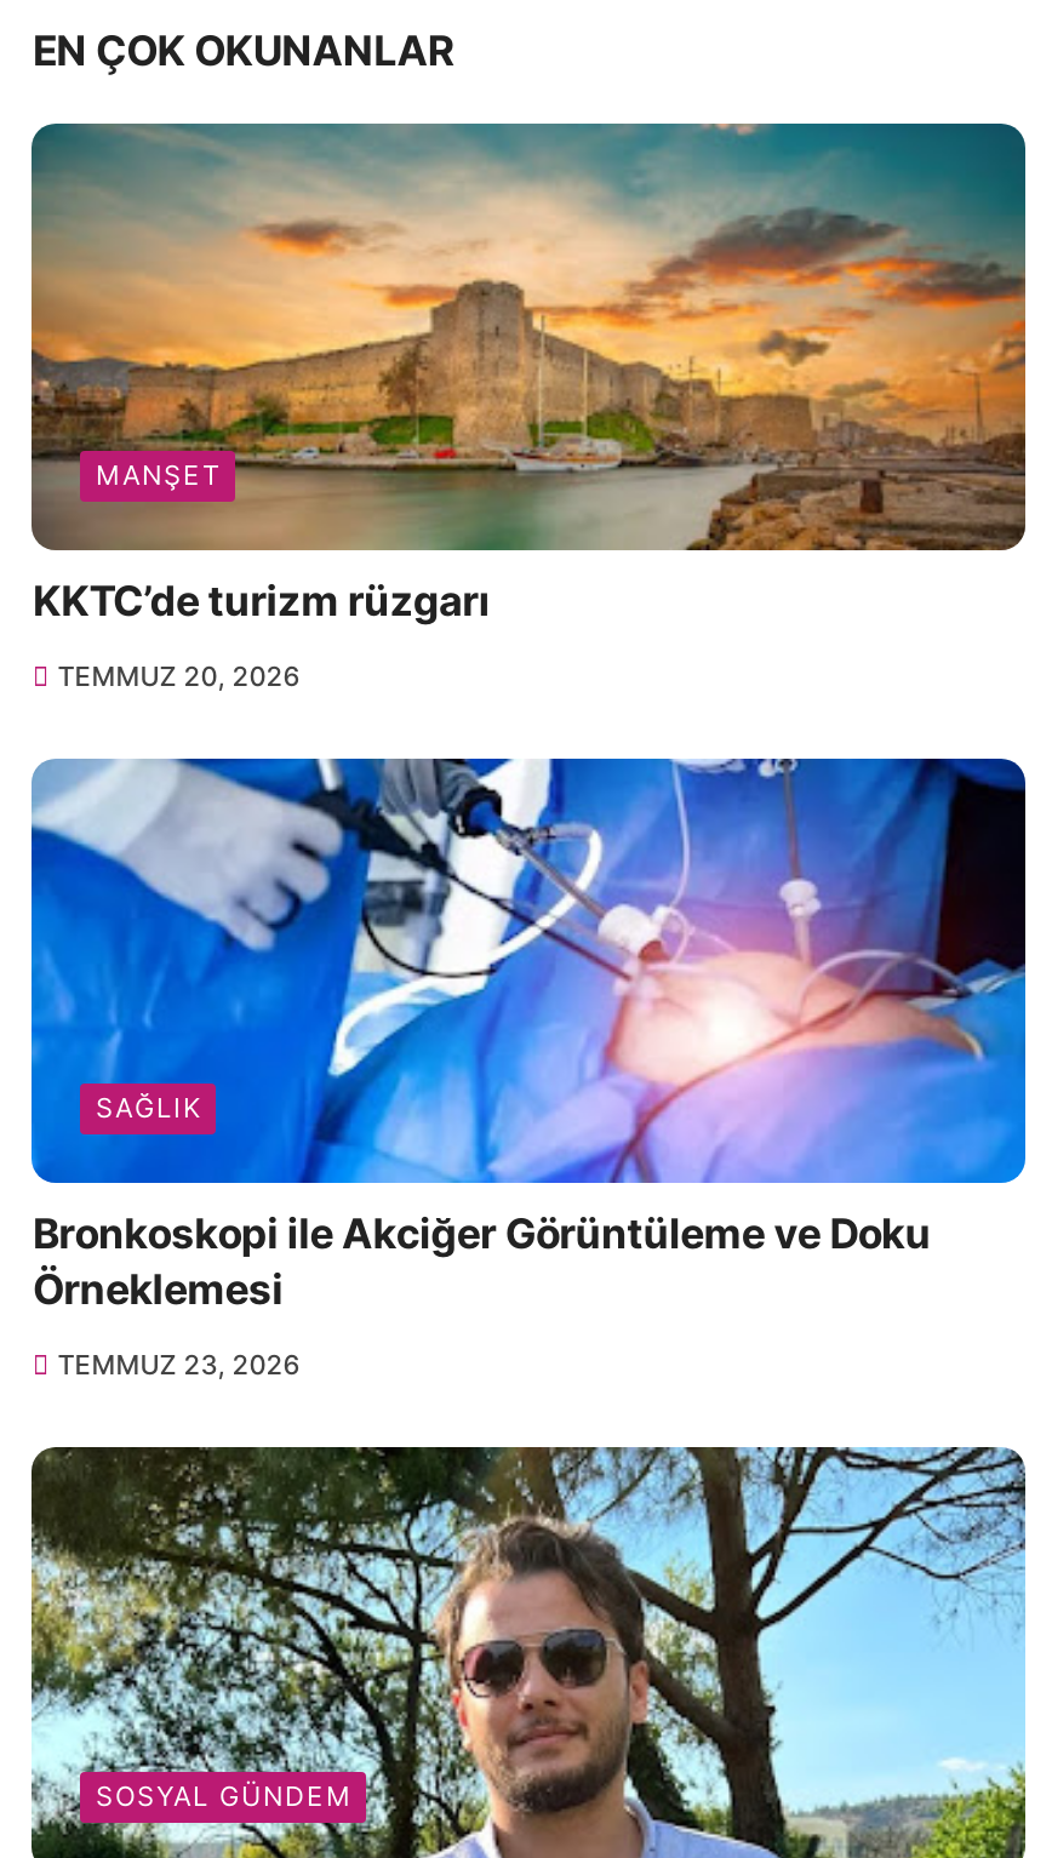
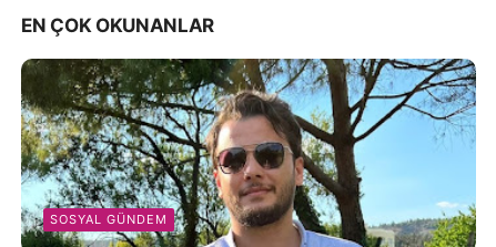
[29,121,1028,693] [image] | MANŞET | KKTC’de turizm rüzgarı | TEMMUZ 20, 2026 -> none
[29,756,1028,1382] [image] | SAĞLIK | Bronkoskopi ile Akciğer Görüntüleme ve Doku | Örneklemesi | TEMMUZ 23, 2026 -> none

